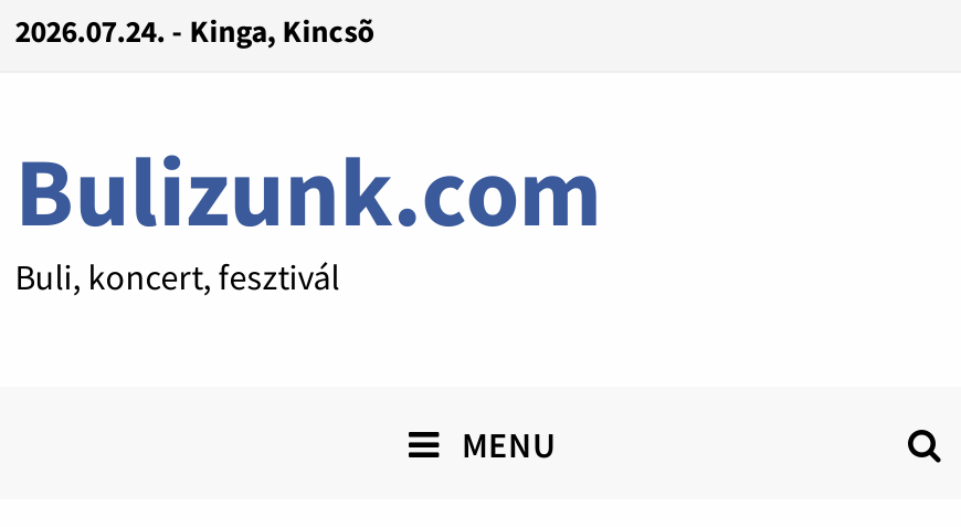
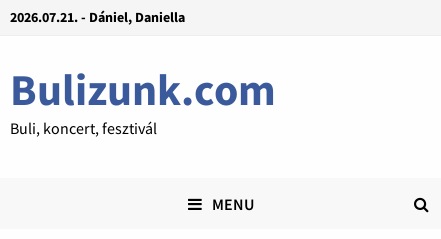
[15,11,375,51] 2026.07.24. - Kinga, Kincsõ -> [10,8,185,26] 2026.07.21. - Dániel, Daniella

